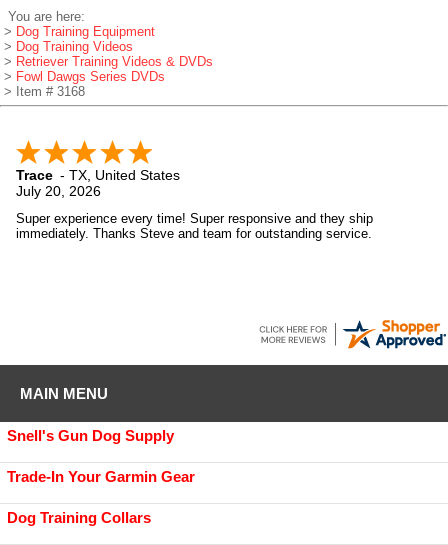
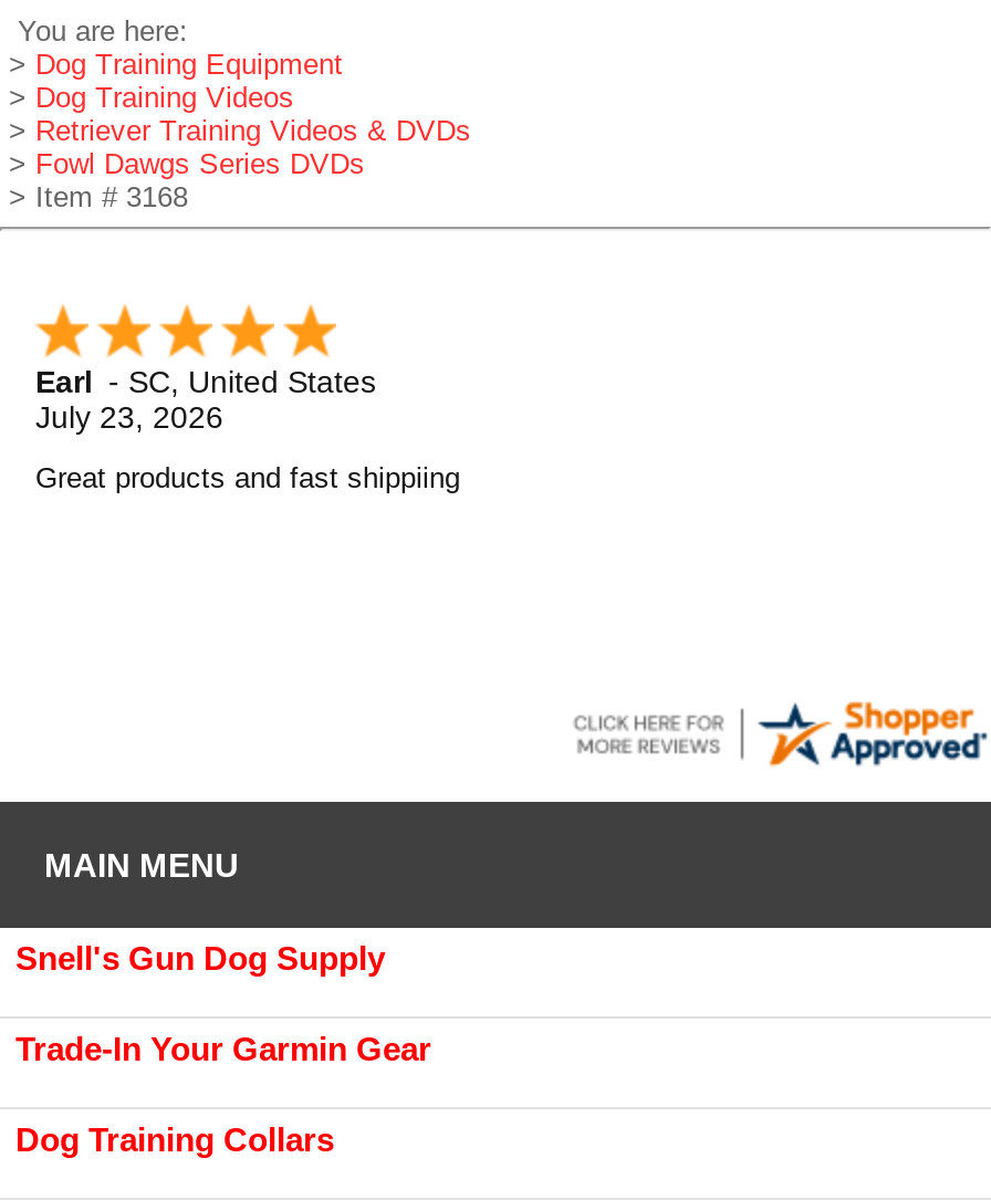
[16,167,180,199] Trace - TX, United States | July 20, 2026 -> [35,363,376,434] Earl - SC, United States | July 23, 2026
[16,211,373,241] Super experience every time! Super responsive and they ship | immediately. Thanks Steve and team for outstanding service. -> [35,461,460,494] Great products and fast shippiing

